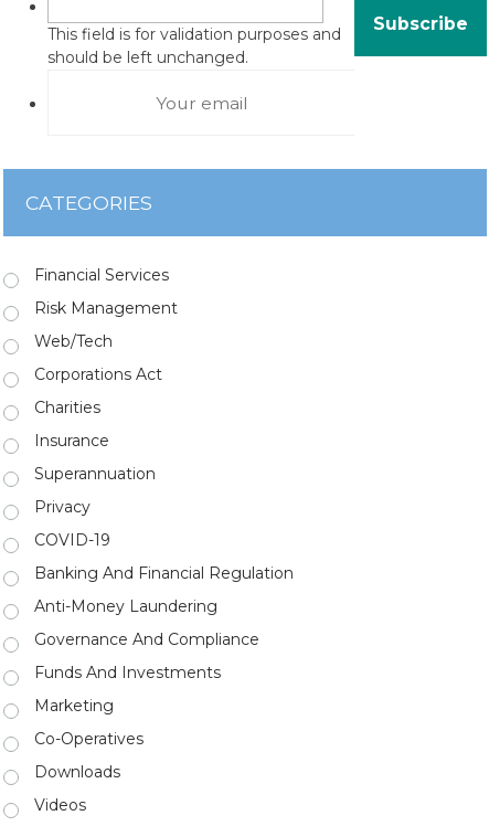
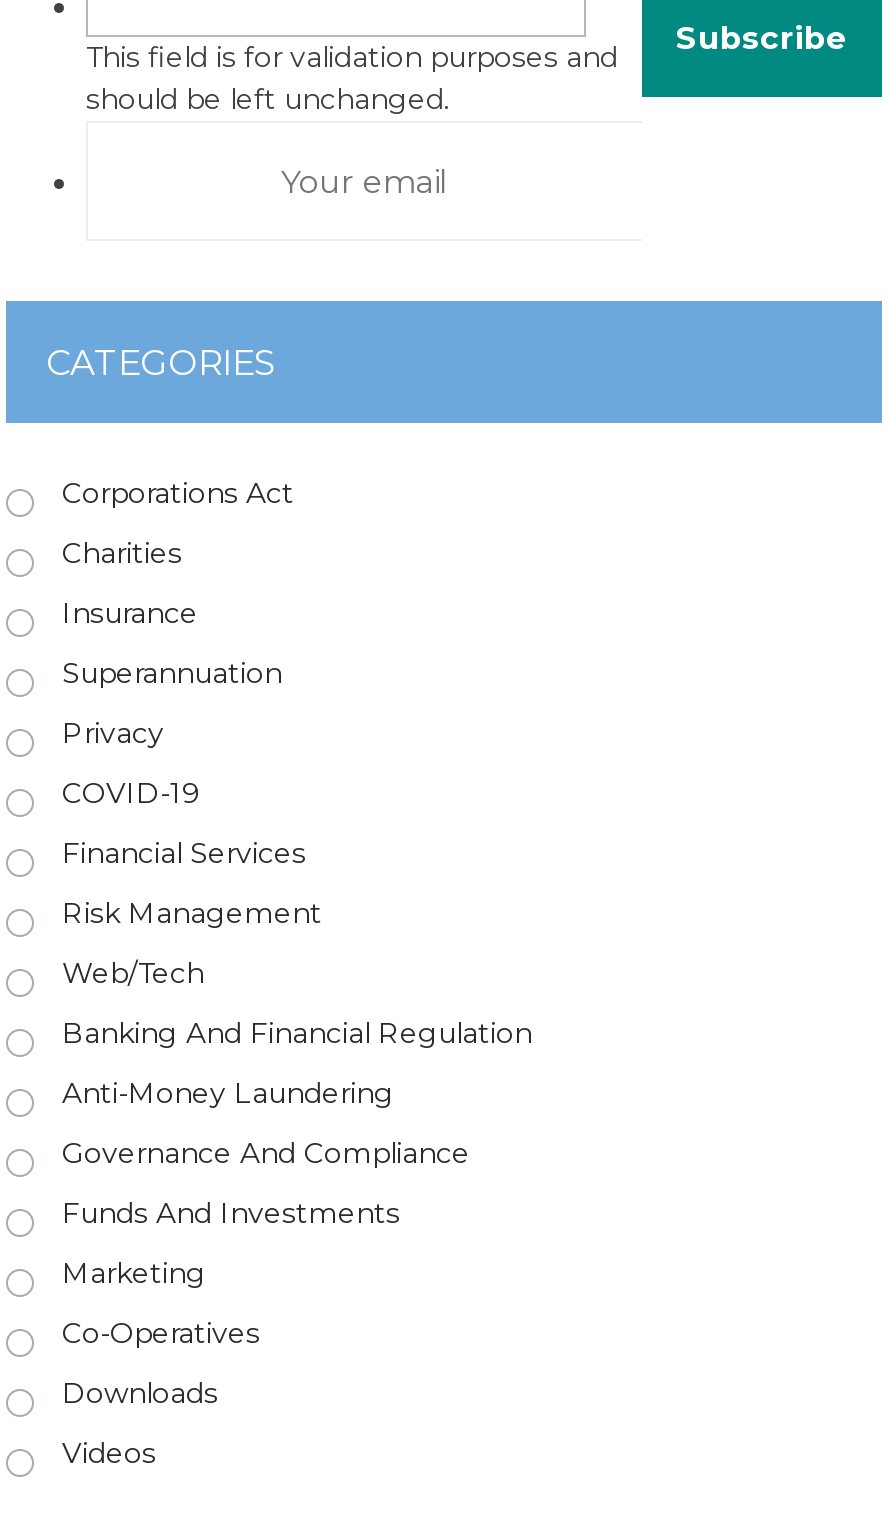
moved [34,265,178,351] -> [62,835,322,991]: Financial Services | Risk Management | Web/Tech
moved [34,364,162,550] -> [62,475,294,811]: Corporations Act | Charities | Insurance | Superannuation | Privacy | COVID-19

